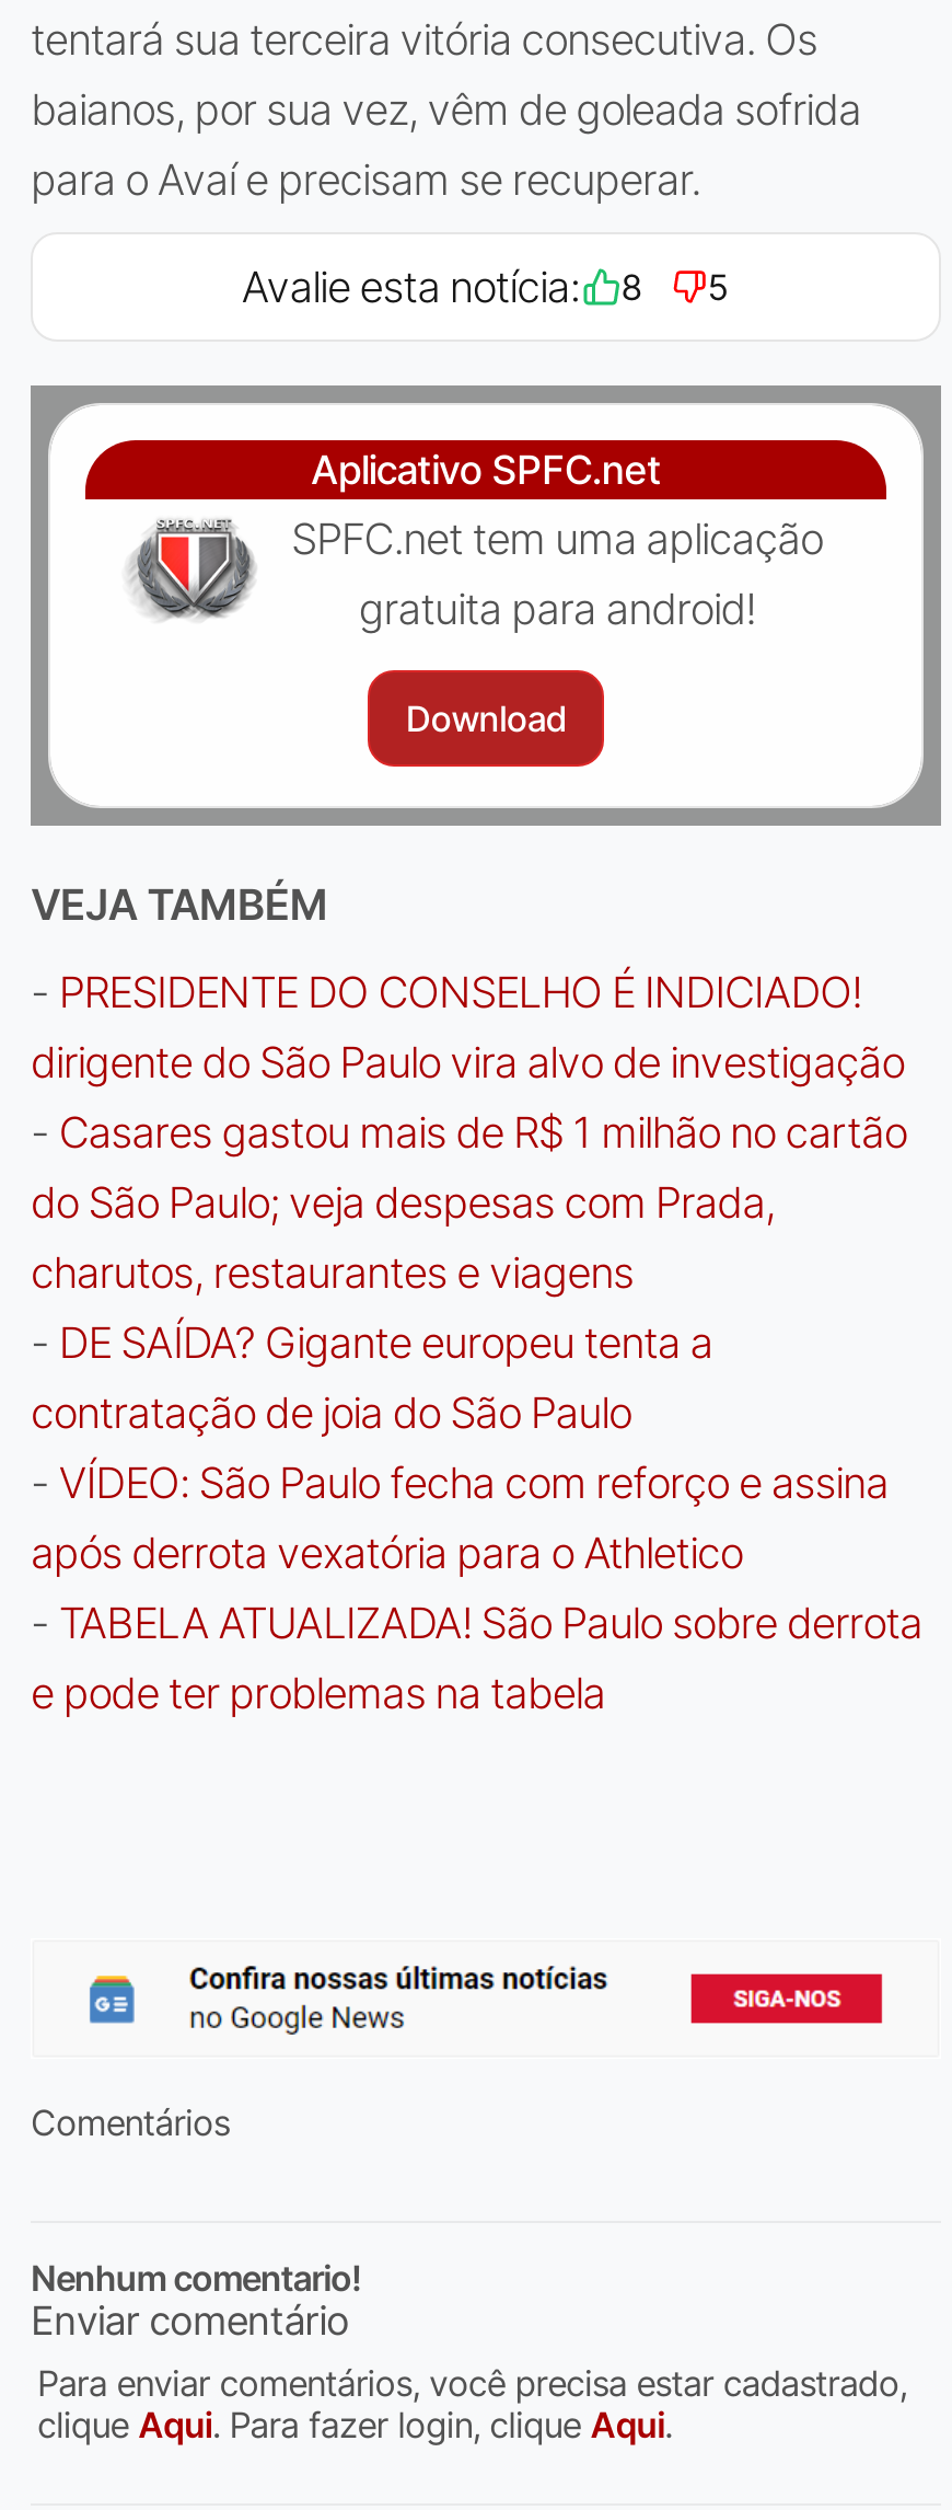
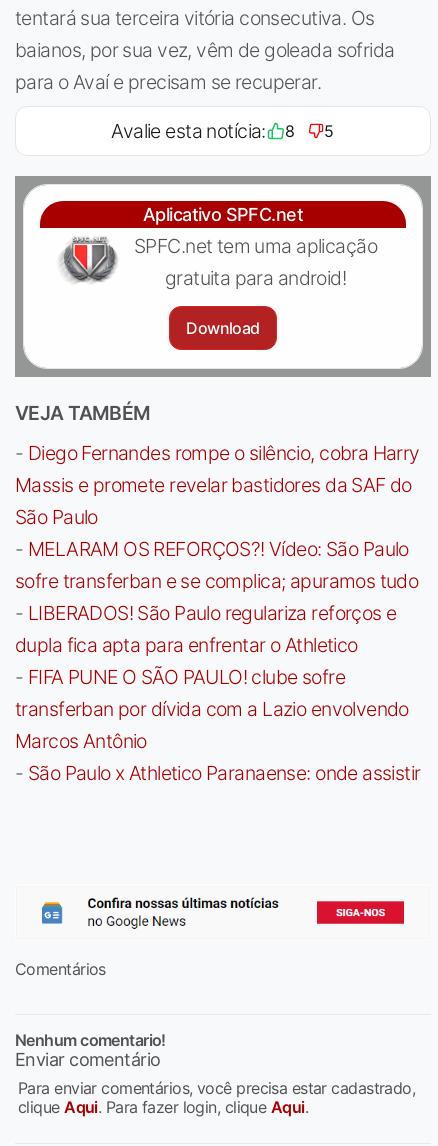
[31,965,922,1718] - PRESIDENTE DO CONSELHO É INDICIADO! | dirigente do São Paulo vira alvo de investigação | - Casares gastou mais de R$ 1 milhão no cartão | do São Paulo; veja despesas com Prada, | charutos, restaurantes e viagens | - DE SAÍDA? Gigante europeu tenta a | contratação de joia do São Paulo | - VÍDEO: São Paulo fecha com reforço e assina | após derrota vexatória para o Athletico | - TABELA ATUALIZADA! São Paulo sobre derrota | e pode ter problemas na tabela -> [15,441,420,785] - Diego Fernandes rompe o silêncio, cobra Harry | Massis e promete revelar bastidores da SAF do | São Paulo | - MELARAM OS REFORÇOS?! Vídeo: São Paulo | sofre transferban e se complica; apuramos tudo | - LIBERADOS! São Paulo regulariza reforços e | dupla fica apta para enfrentar o Athletico | - FIFA PUNE O SÃO PAULO! clube sofre | transferban por dívida com a Lazio envolvendo | Marcos Antônio | - São Paulo x Athletico Paranaense: onde assistir

